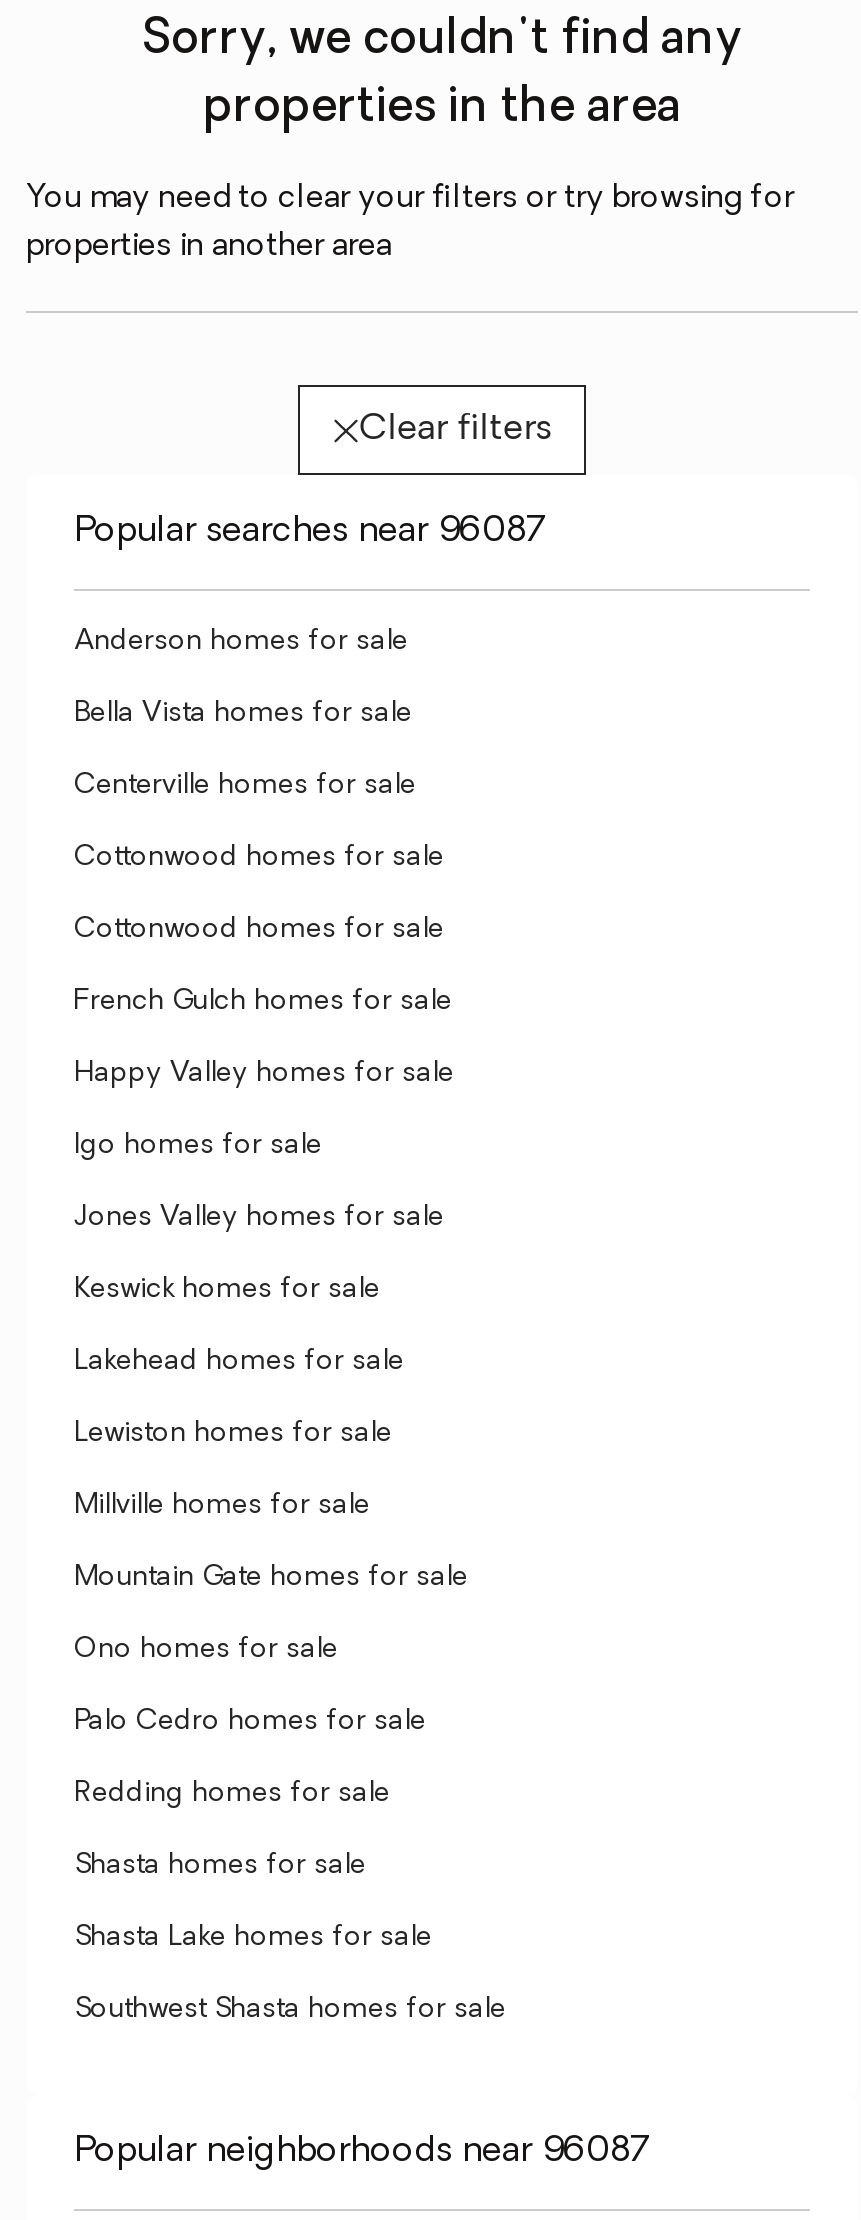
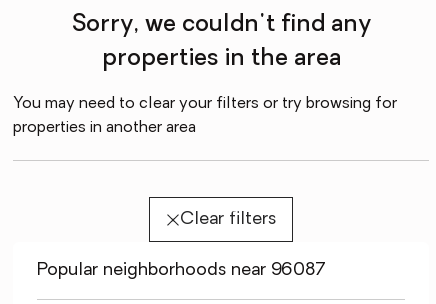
[74,513,548,2025] Popular searches near 96087 | Anderson homes for sale | Bella Vista homes for sale | Centerville homes for sale | Cottonwood homes for sale | Cottonwood homes for sale | French Gulch homes for sale | Happy Valley homes for sale | Igo homes for sale | Jones Valley homes for sale | Keswick homes for sale | Lakehead homes for sale | Lewiston homes for sale | Millville homes for sale | Mountain Gate homes for sale | Ono homes for sale | Palo Cedro homes for sale | Redding homes for sale | Shasta homes for sale | Shasta Lake homes for sale | Southwest Shasta homes for sale -> none

